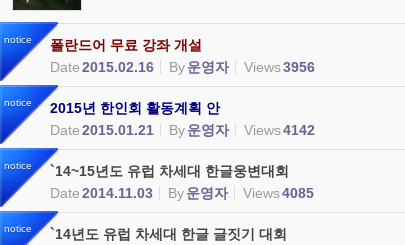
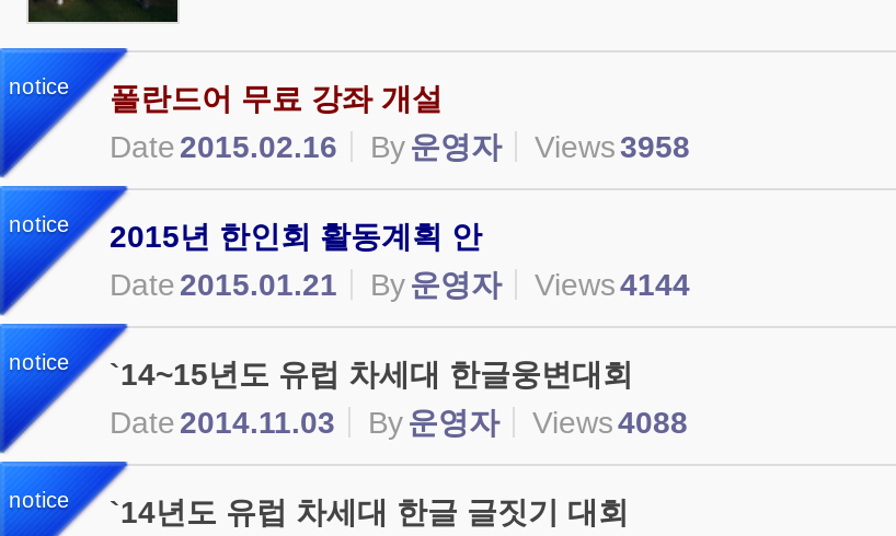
[50,59,315,75] Date 2015.02.16 By 운영자 Views 3956 -> [110,129,690,164] Date 2015.02.16 By 운영자 Views 3958
[50,122,315,138] Date 2015.01.21 By 운영자 Views 4142 -> [110,267,690,302] Date 2015.01.21 By 운영자 Views 4144
[50,185,314,201] Date 2014.11.03 By 운영자 Views 4085 -> [110,405,688,440] Date 2014.11.03 By 운영자 Views 4088

